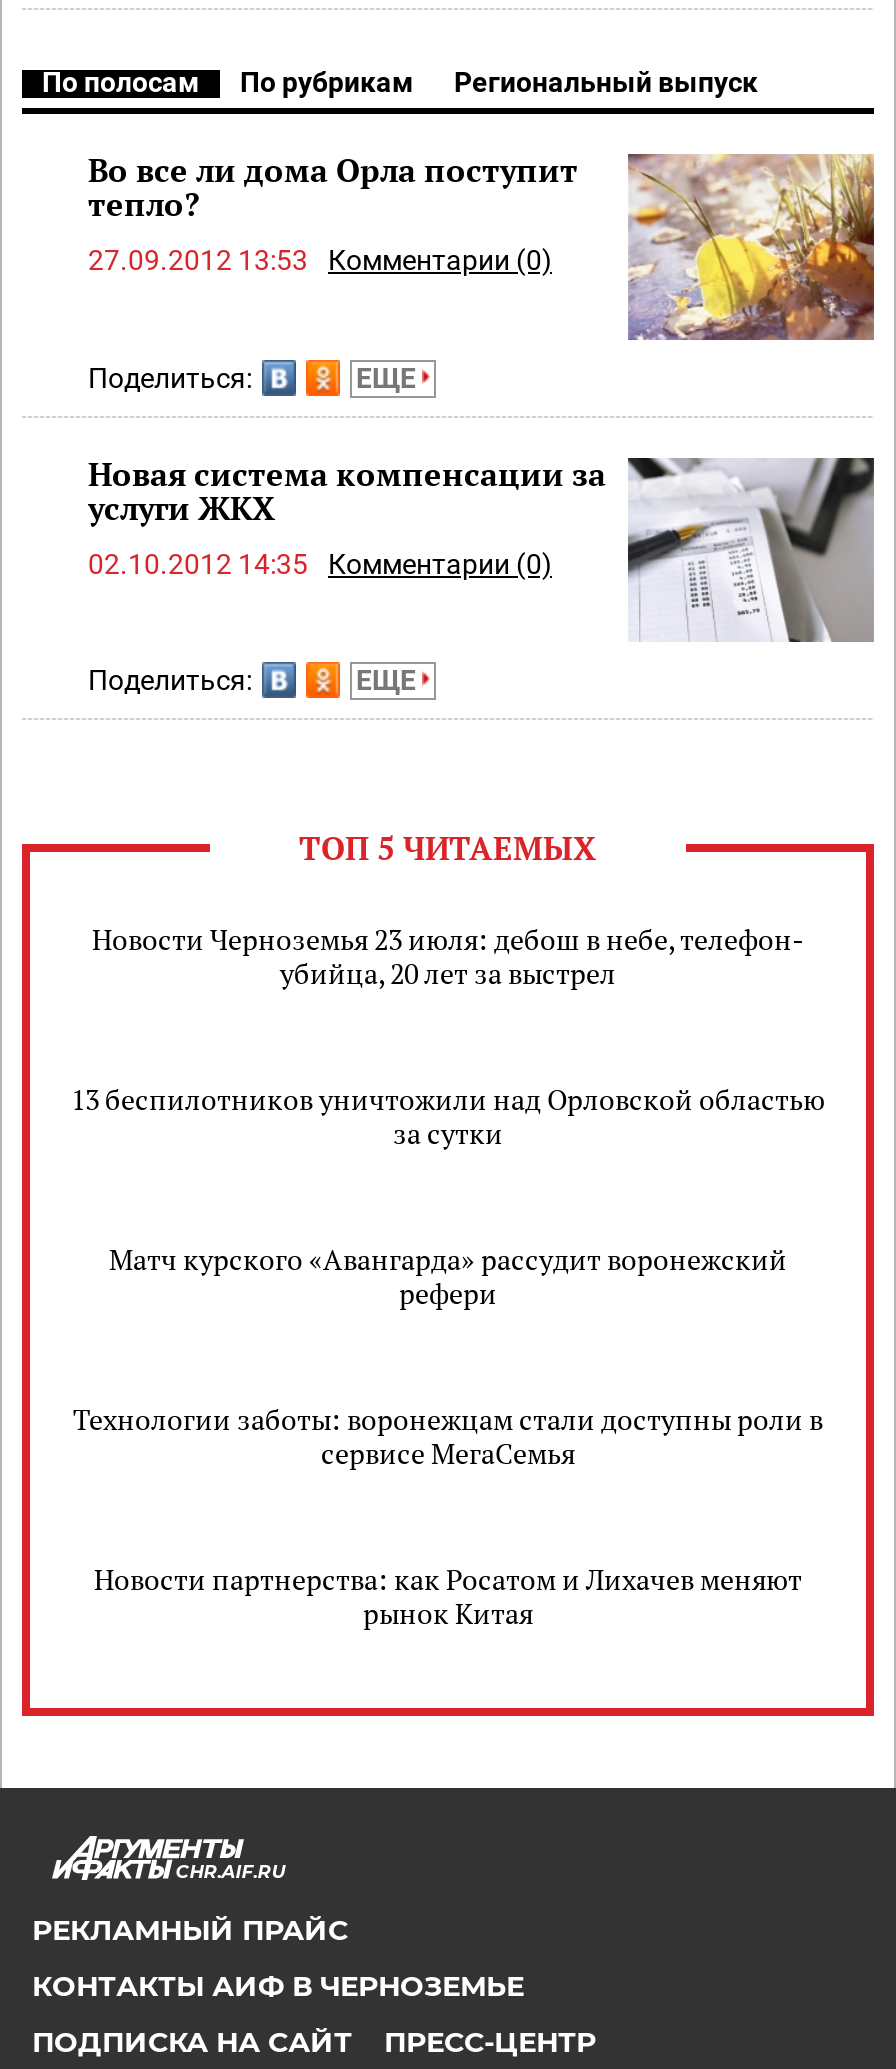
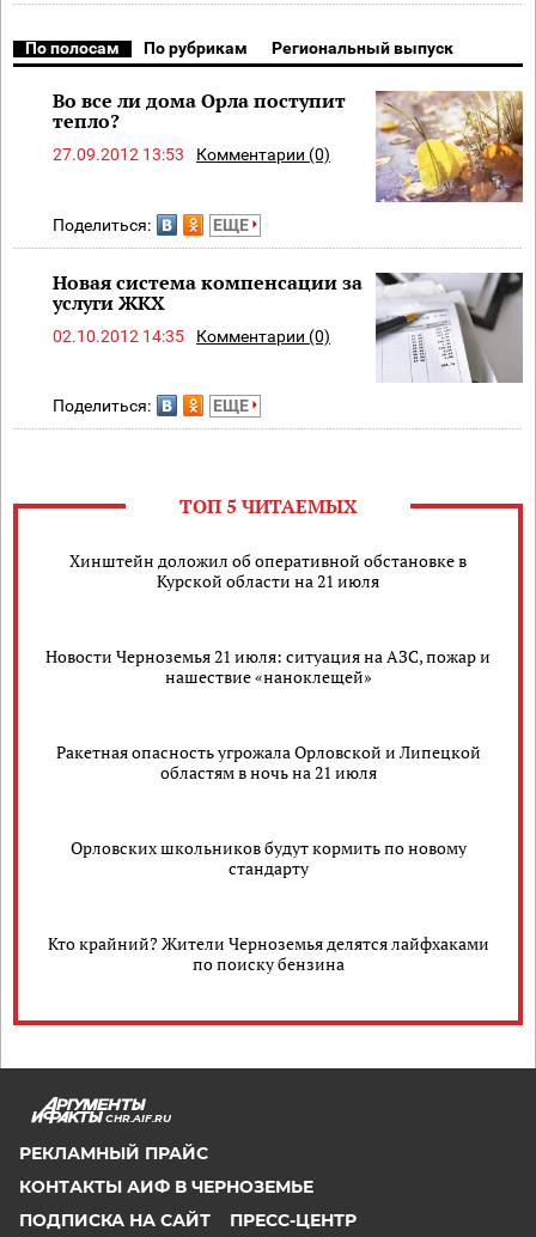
[92,920,804,992] Новости Черноземья 23 июля: дебош в небе, телефон- | убийца, 20 лет за выстрел -> [69,549,467,592] Хинштейн доложил об оперативной обстановке в | Курской области на 21 июля
[71,1080,825,1152] 13 беспилотников уничтожили над Орловской областью | за сутки -> [45,645,491,688] Новости Черноземья 21 июля: ситуация на АЗС, пожар и | нашествие «наноклещей»
[109,1240,787,1312] Матч курского «Авангарда» рассудит воронежский | рефери -> [56,741,480,784] Ракетная опасность угрожала Орловской и Липецкой | областям в ночь на 21 июля
[73,1400,823,1472] Технологии заботы: воронежцам стали доступны роли в | сервисе МегаСемья -> [70,836,466,879] Орловских школьников будут кормить по новому | стандарту
[94,1560,802,1632] Новости партнерства: как Росатом и Лихачев меняют | рынок Китая -> [47,932,489,975] Кто крайний? Жители Черноземья делятся лайфхаками | по поиску бензина

